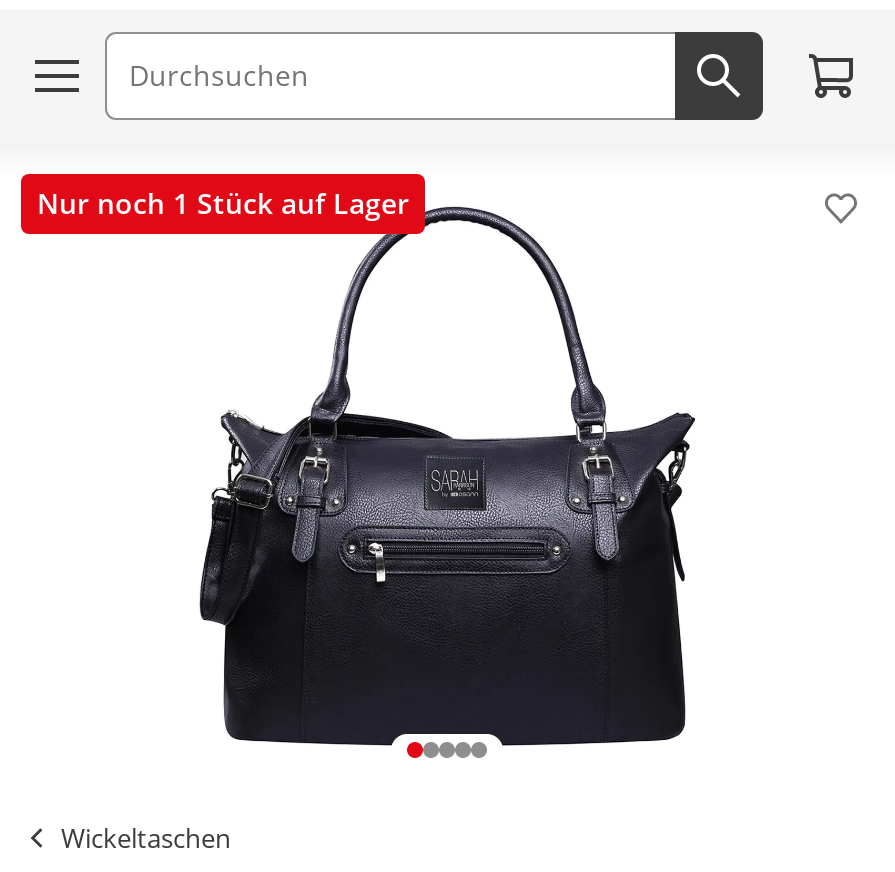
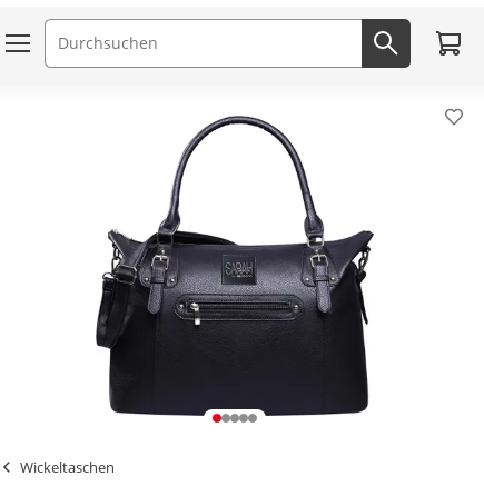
[37,184,409,222] Nur noch 1 Stück auf Lager -> none

